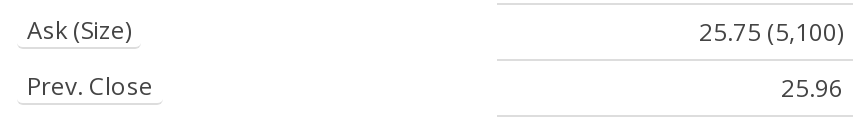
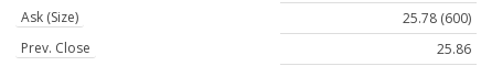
[699,16,843,50] 25.75 (5,100) -> [403,9,471,28] 25.78 (600)
[781,72,843,106] 25.96 -> [437,40,471,59] 25.86

